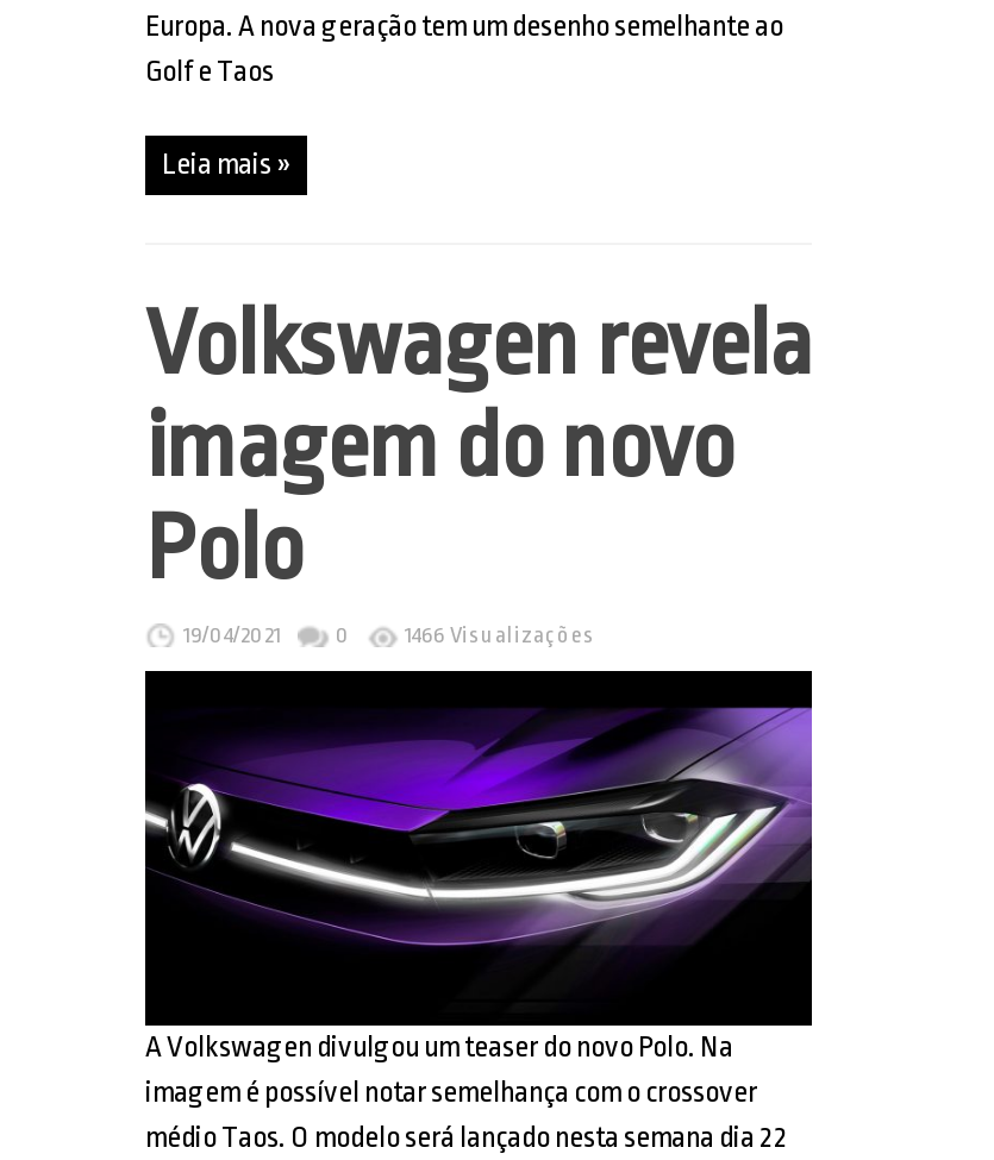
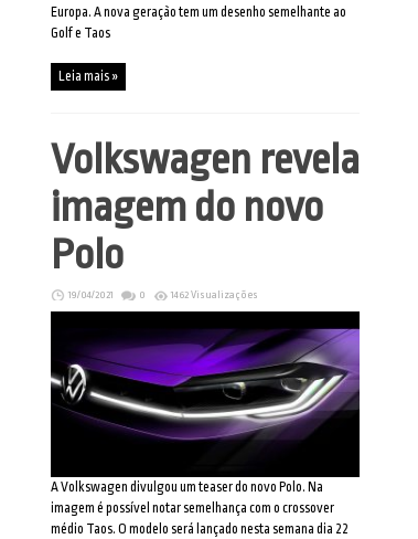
[405,624,595,648] 1466 Visualizações -> [171,290,258,301] 1462 Visualizações

